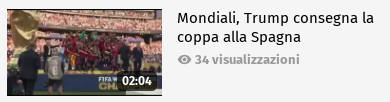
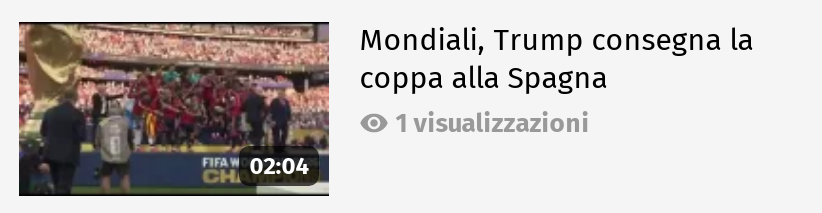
[195,52,300,67] 34 visualizzazioni -> [395,108,589,138] 1 visualizzazioni

